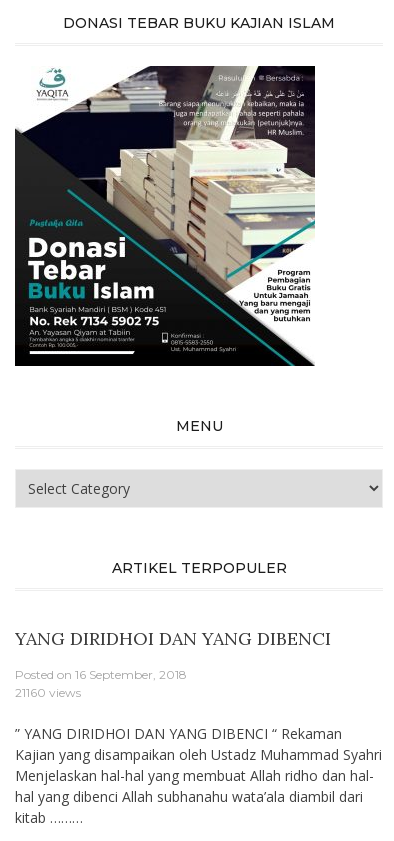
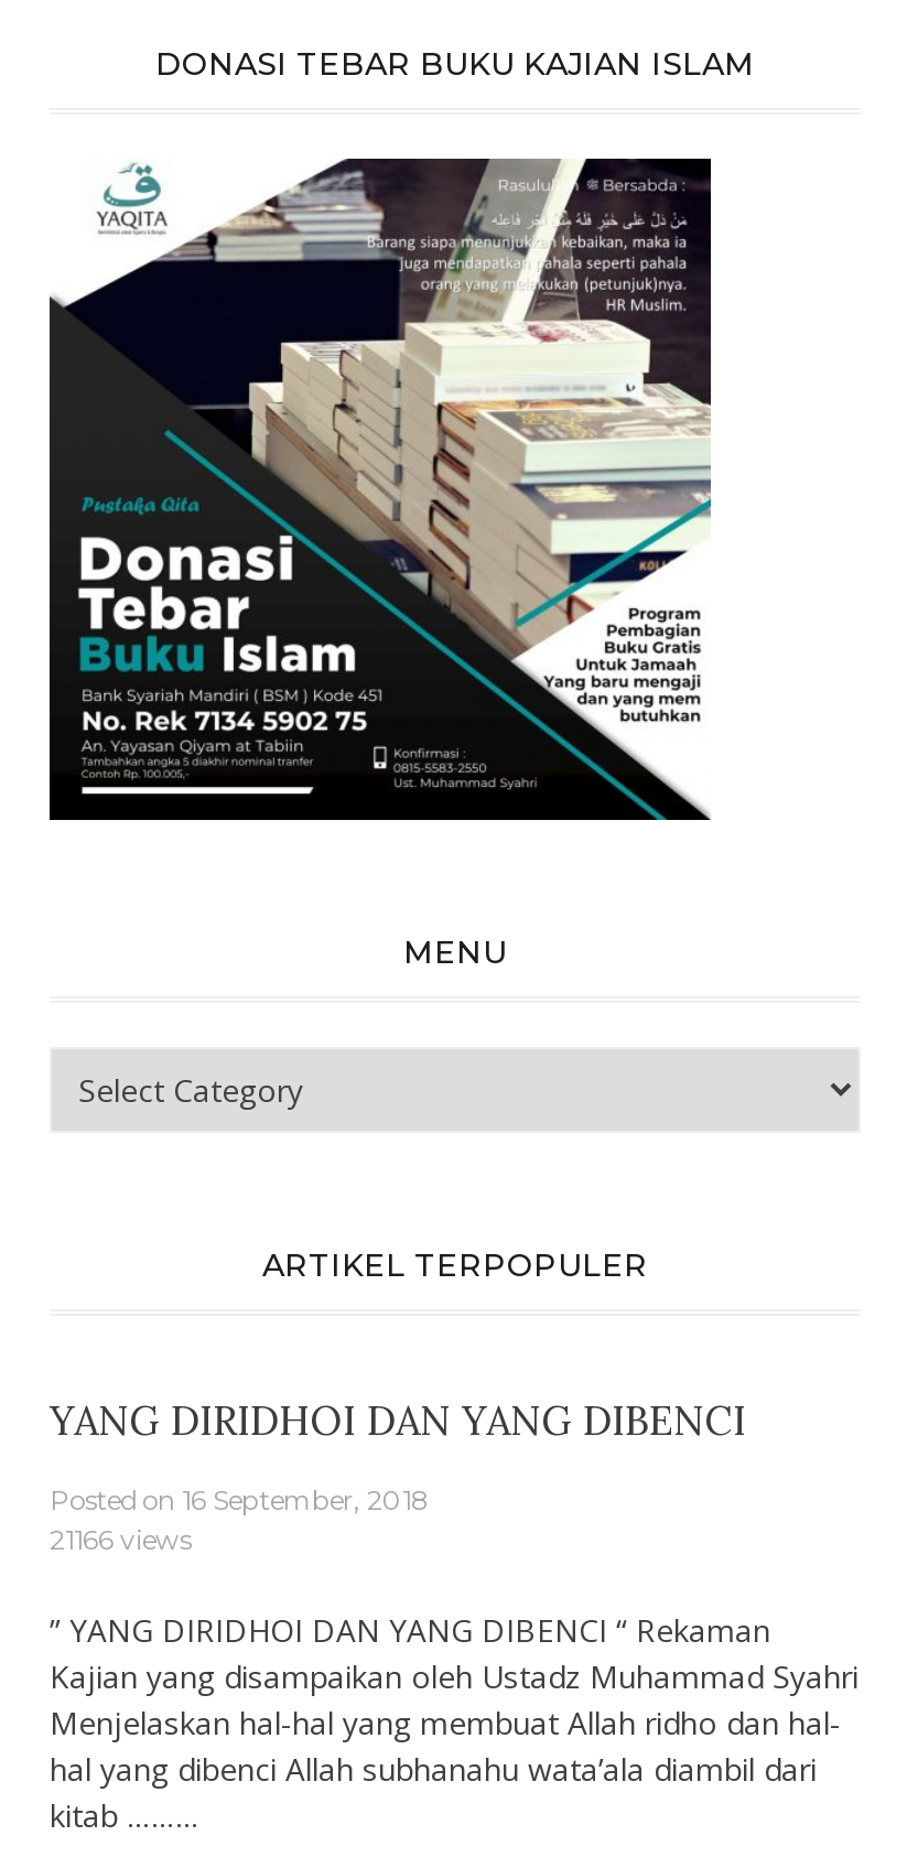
[15,685,81,700] 21160 views -> [50,1523,191,1556] 21166 views

